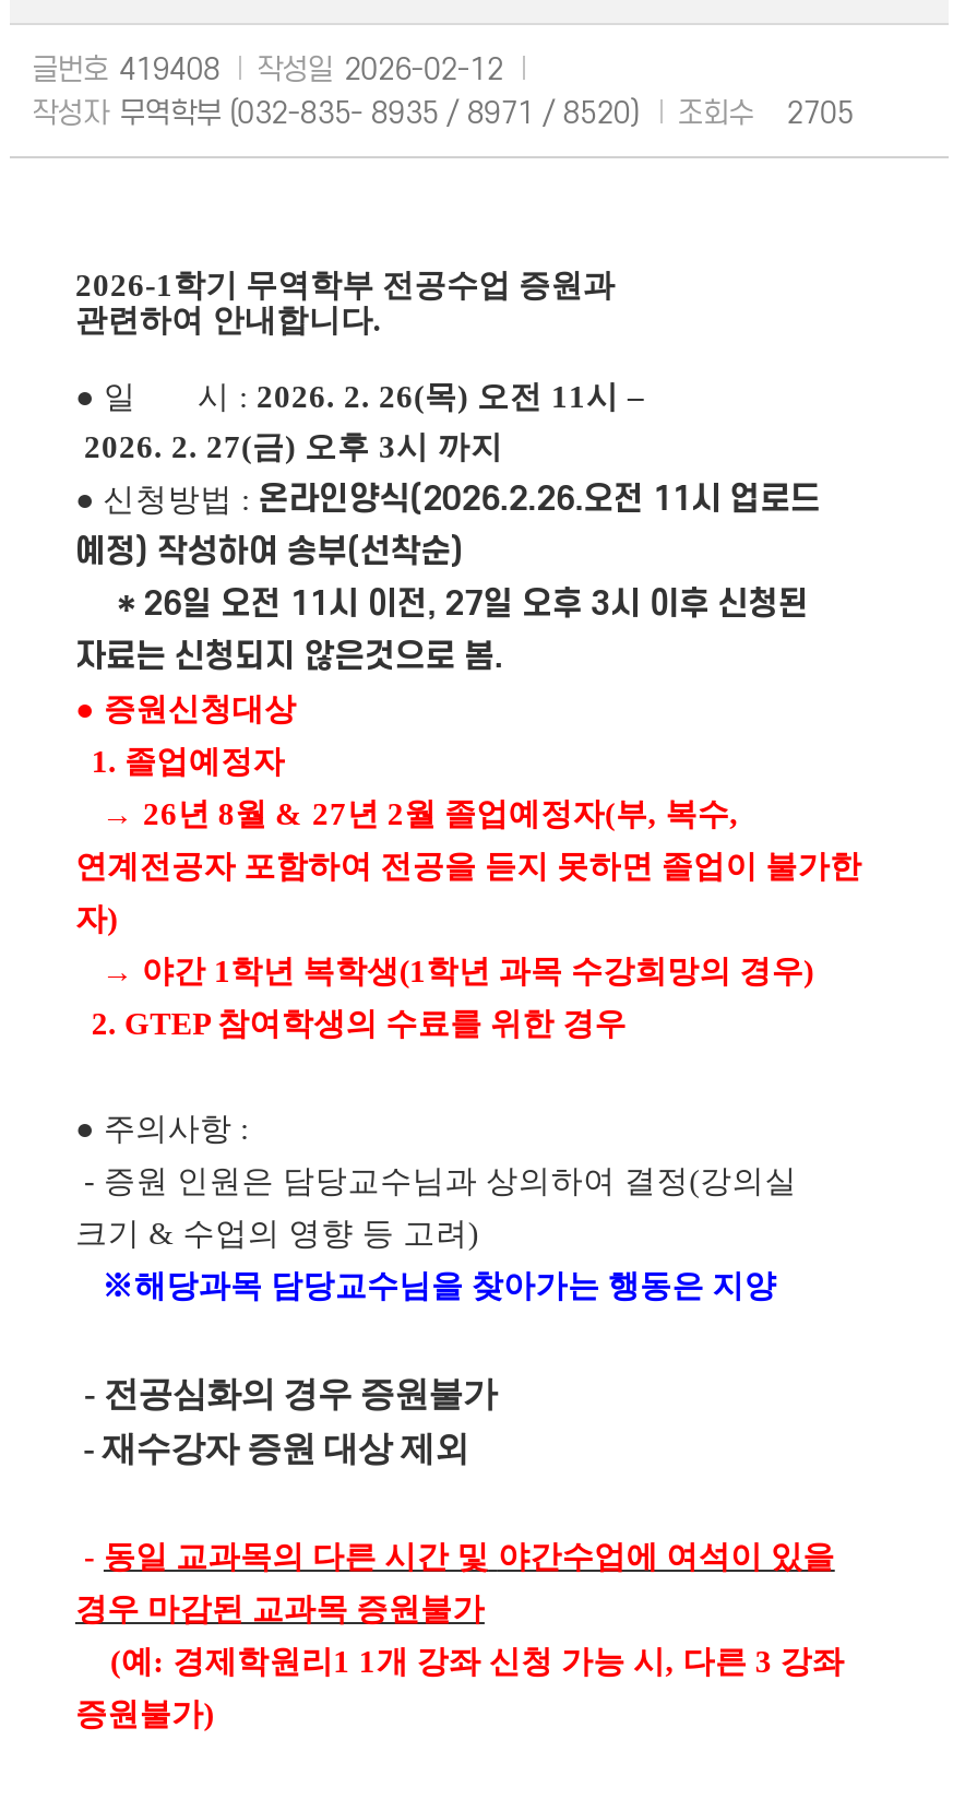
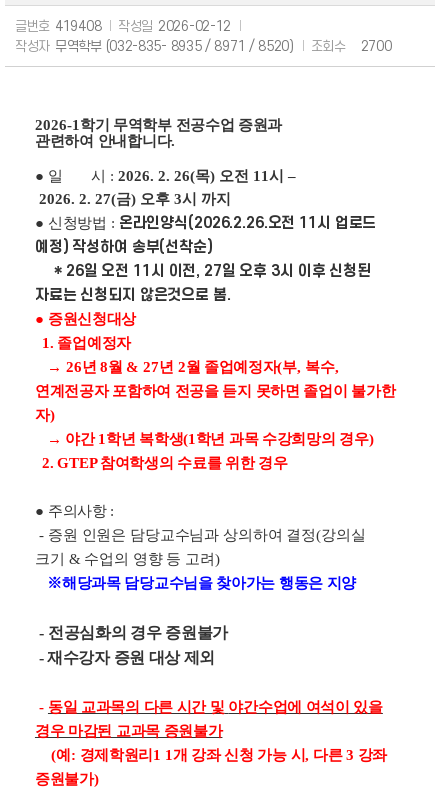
[32,97,854,130] 작성자 무역학부 (032-835- 8935 / 8971 / 8520) 조회수 2705 -> [15,39,391,54] 작성자 무역학부 (032-835- 8935 / 8971 / 8520) 조회수 2700

